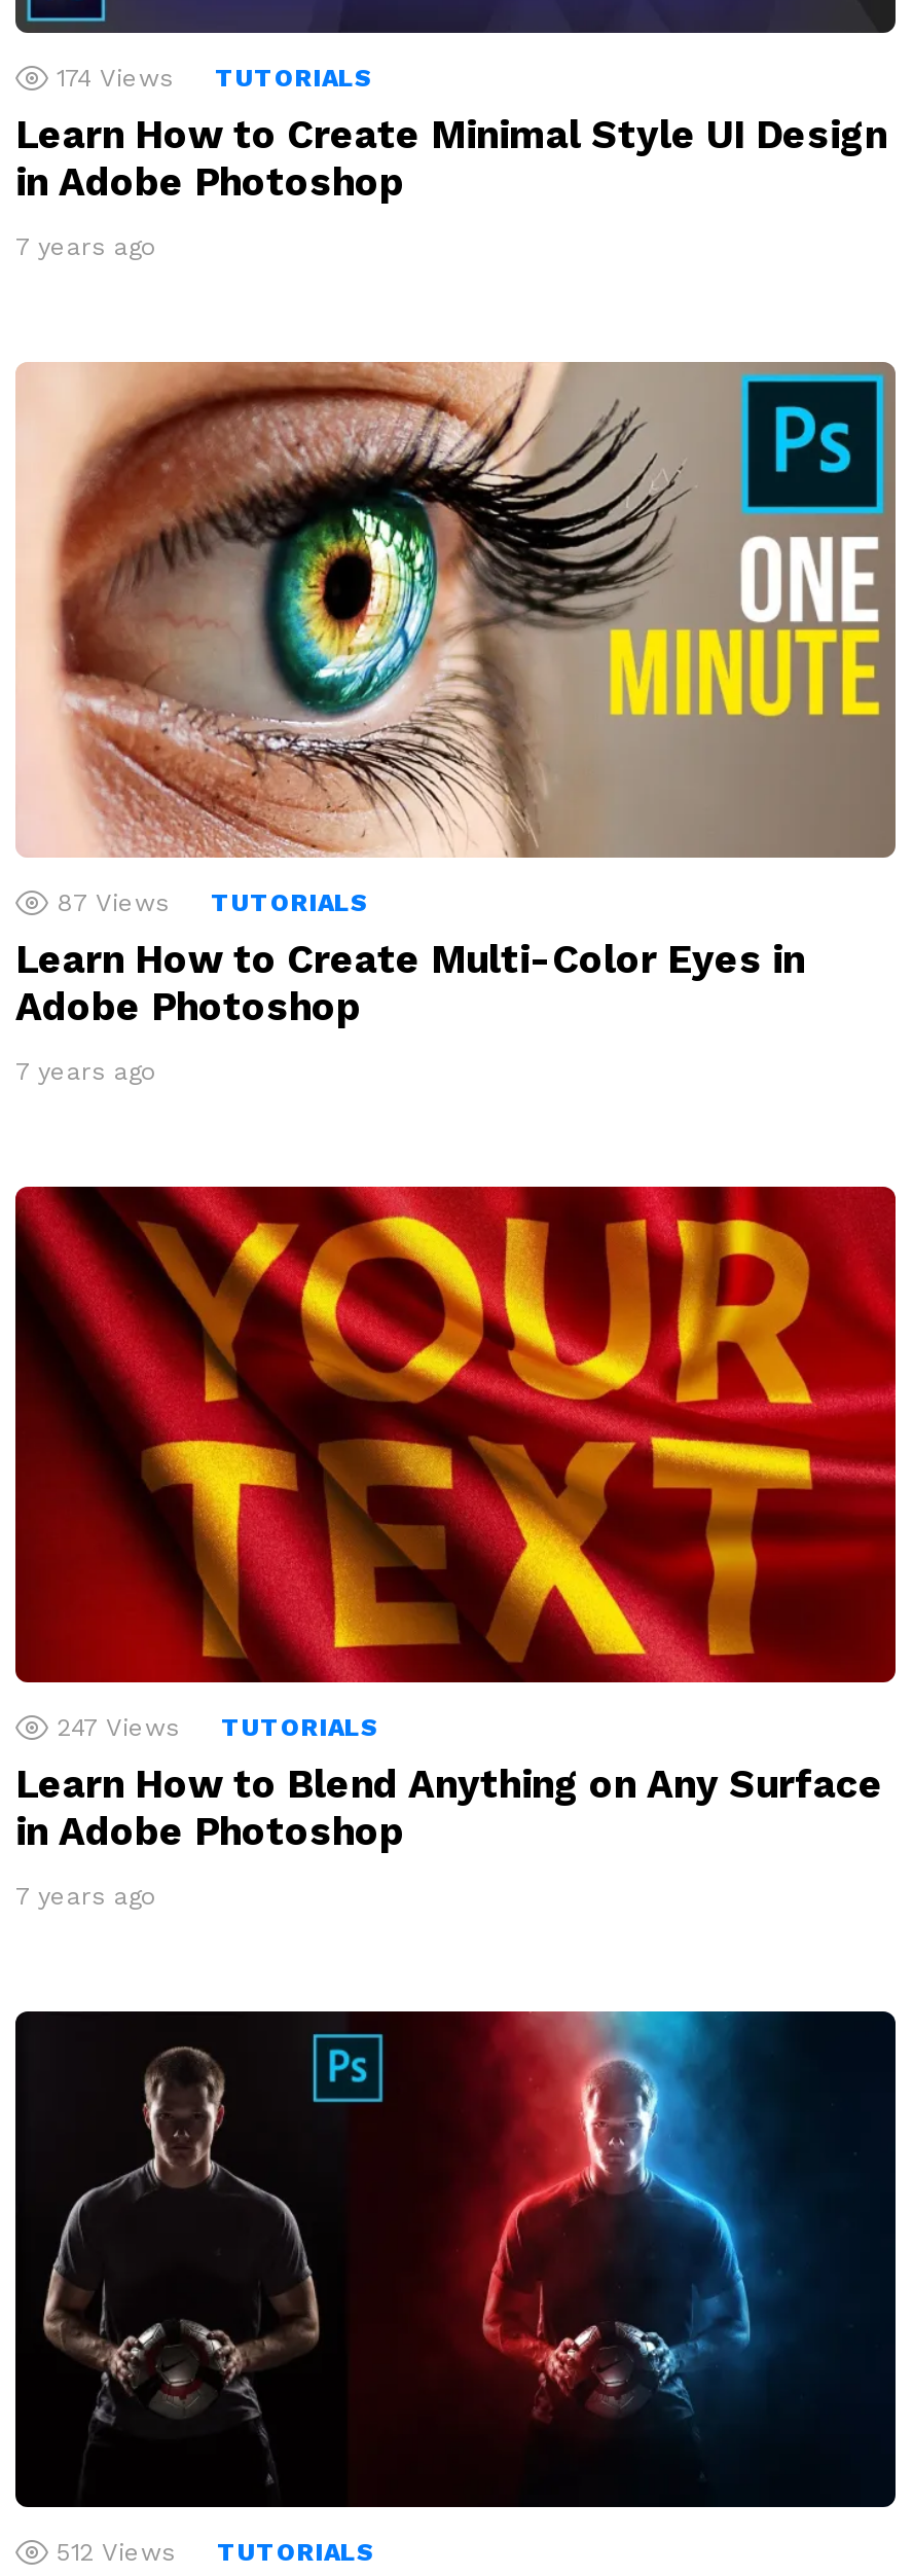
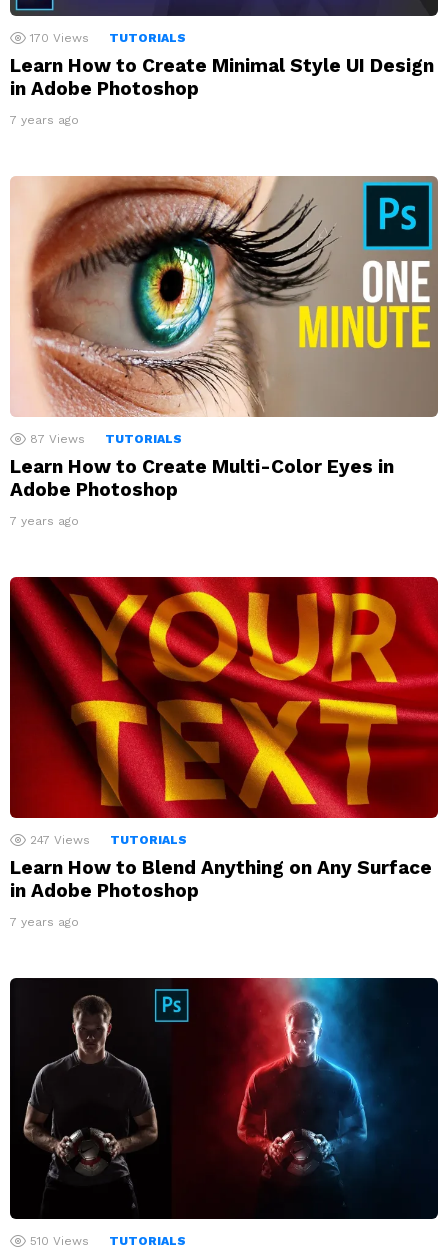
[57,65,373,93] 174 Views TUTORIALS -> [30,31,186,45] 170 Views TUTORIALS
[57,2538,375,2567] 512 Views TUTORIALS -> [30,1234,186,1248] 510 Views TUTORIALS

